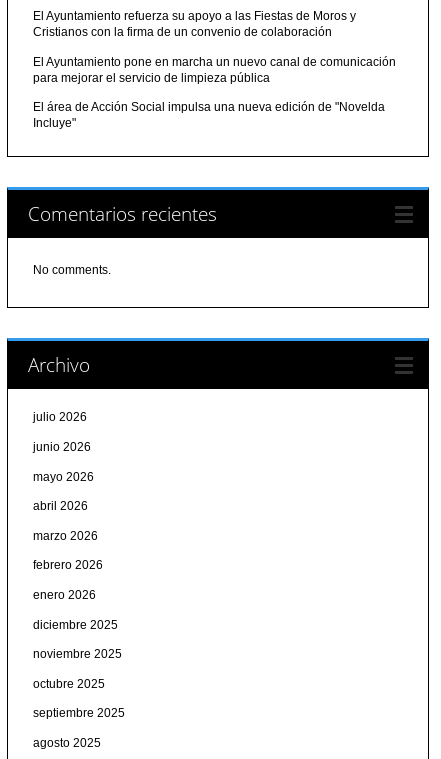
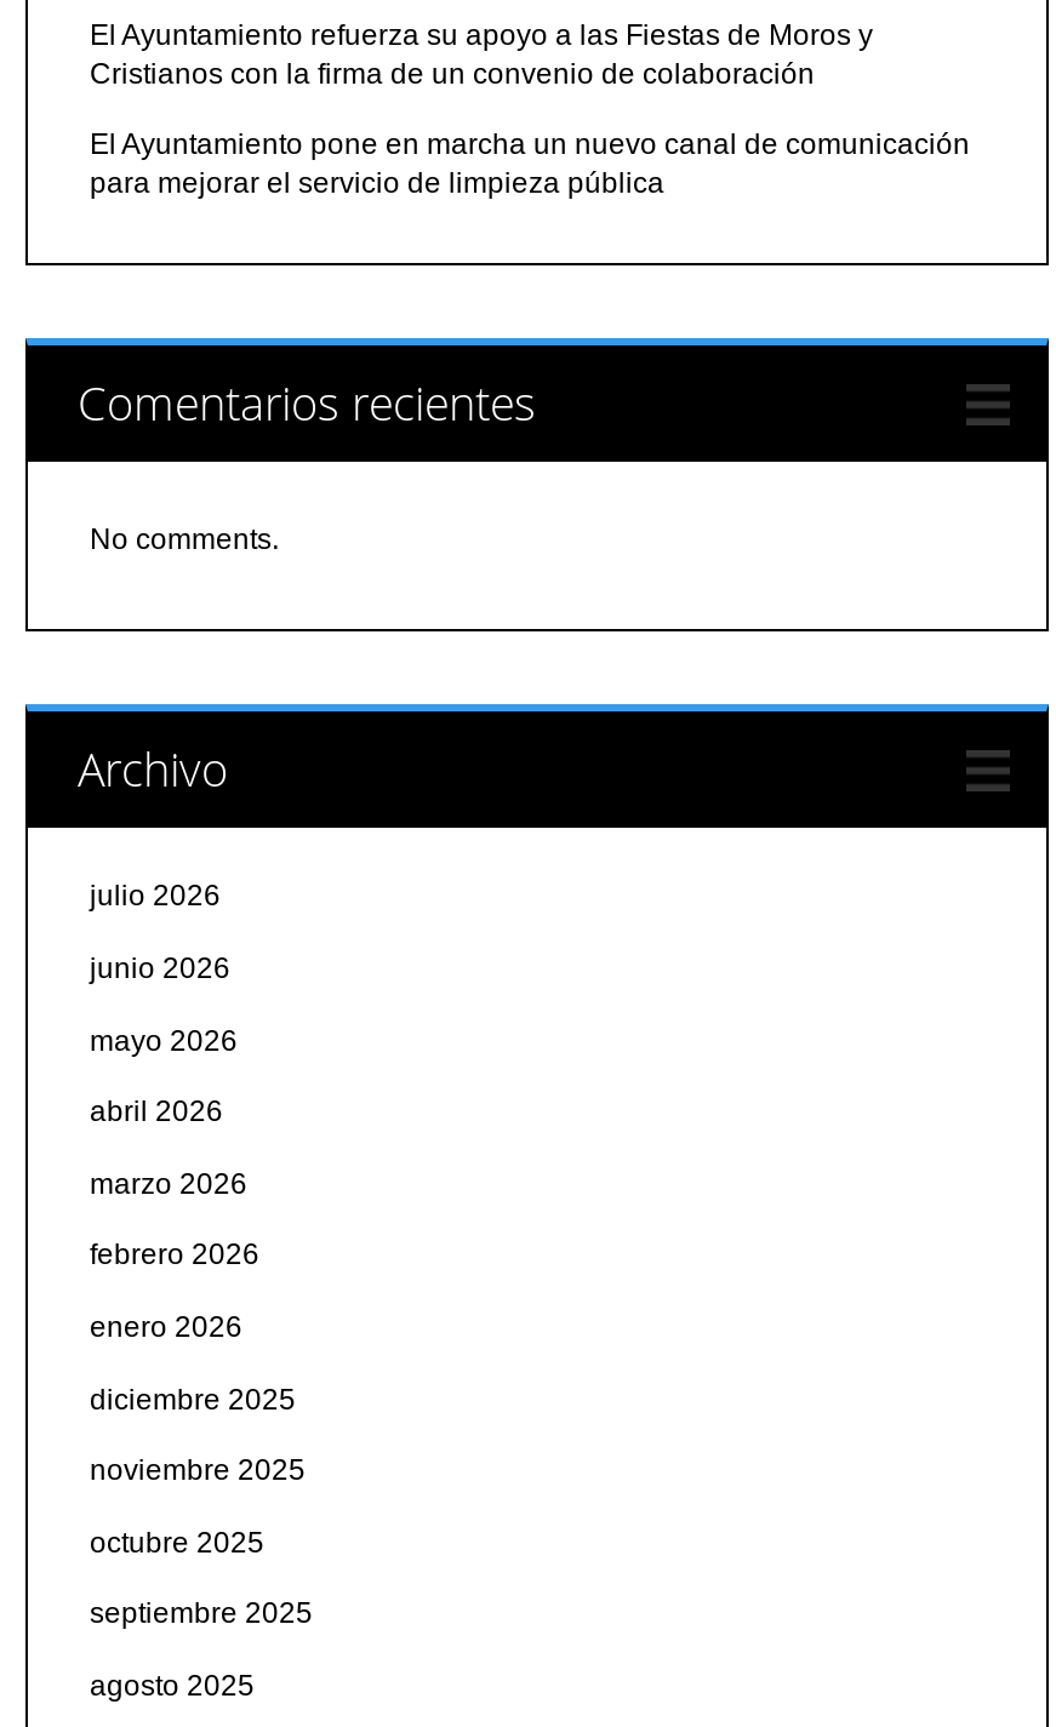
[33,100,385,130] El área de Acción Social impulsa una nueva edición de "Novelda | Incluye" -> none

